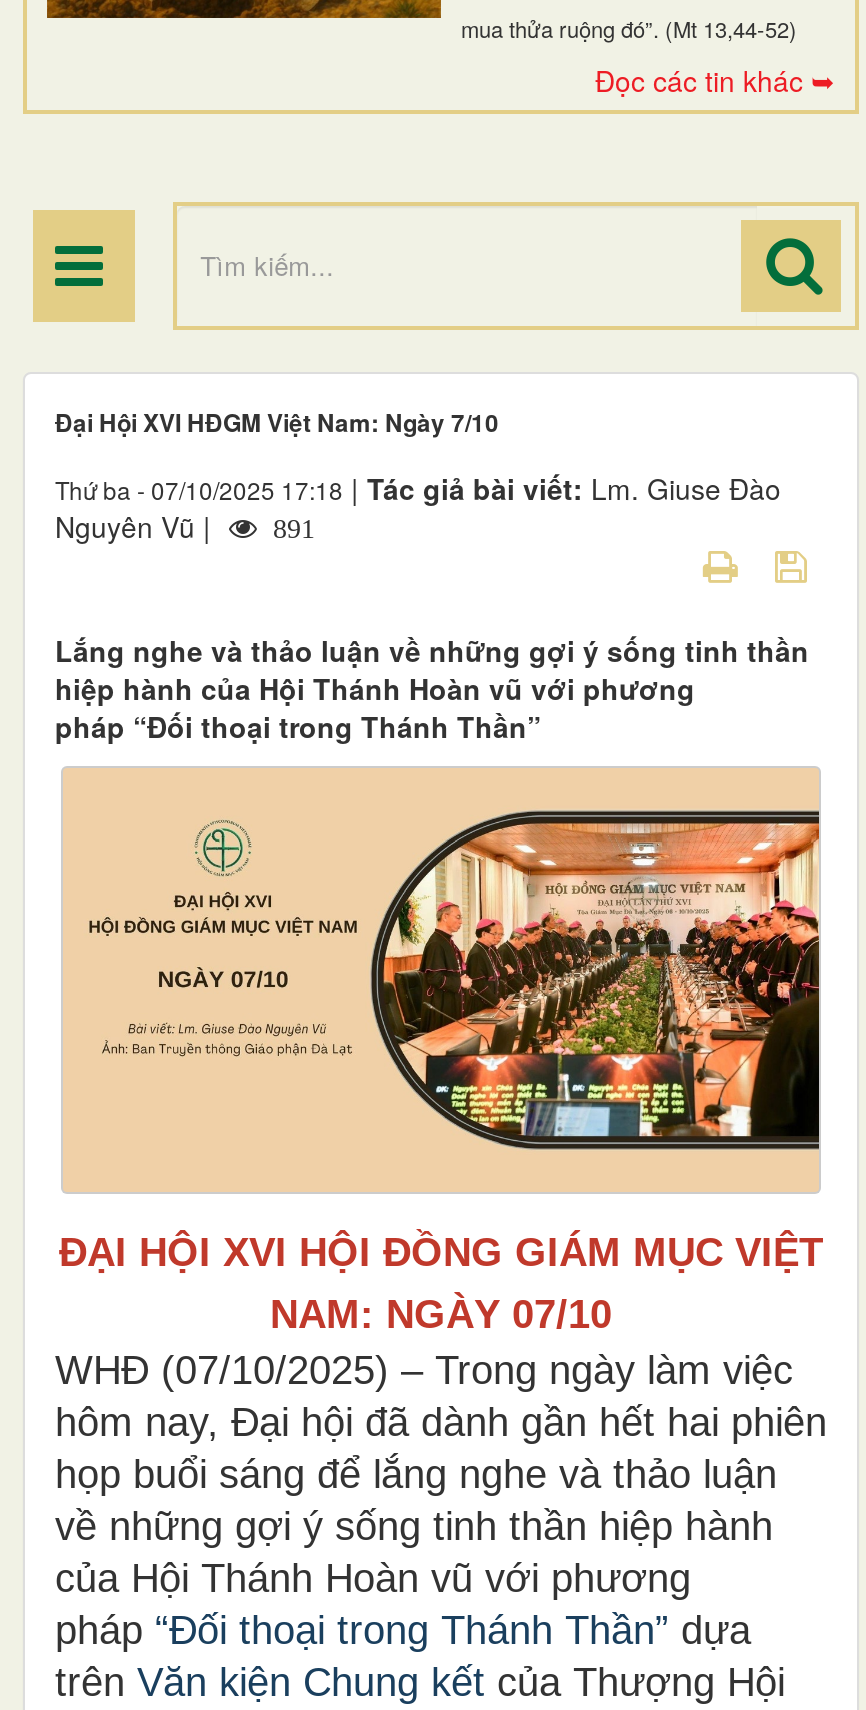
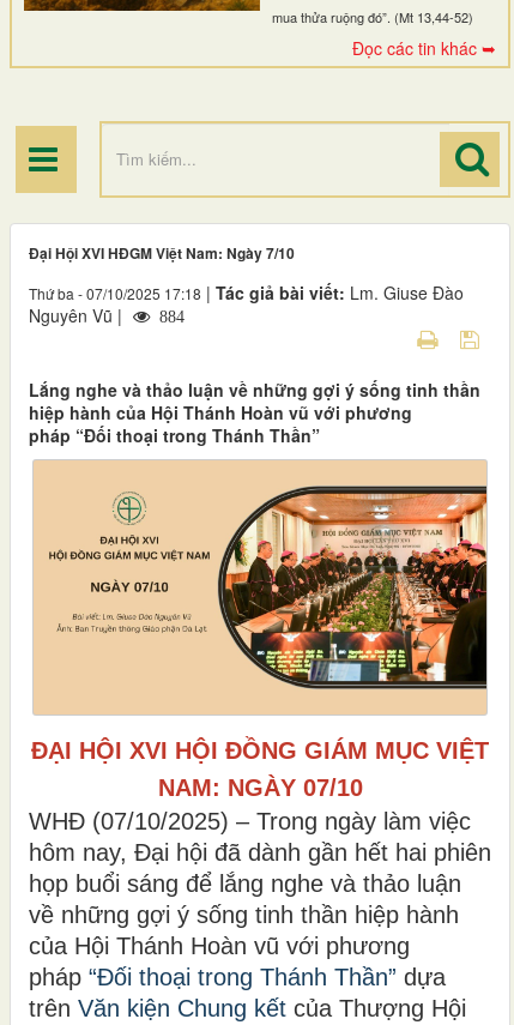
[257,513,315,541] 891 -> [150,307,185,324] 884

